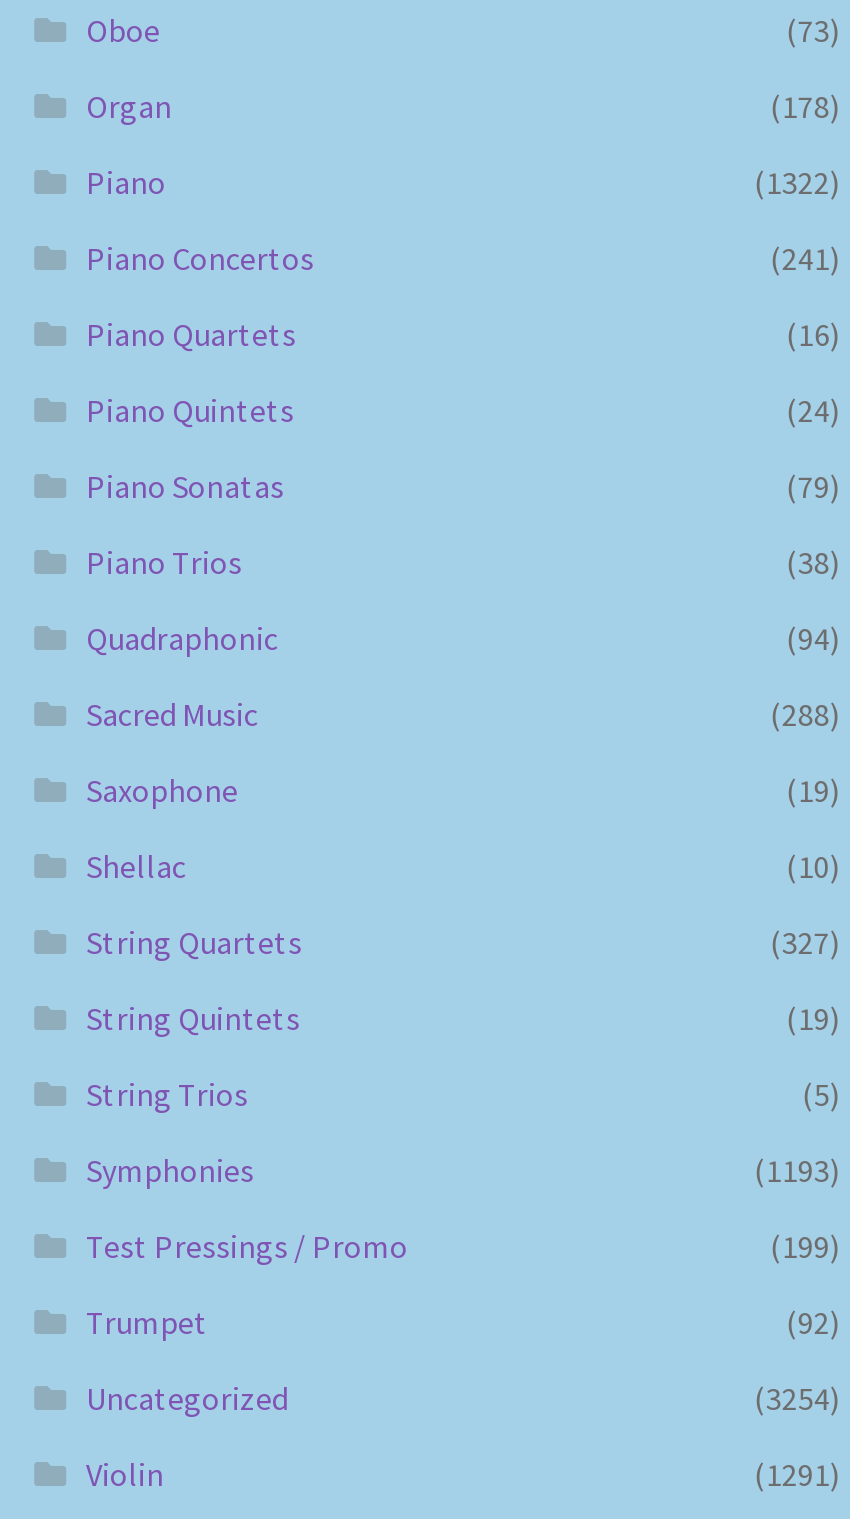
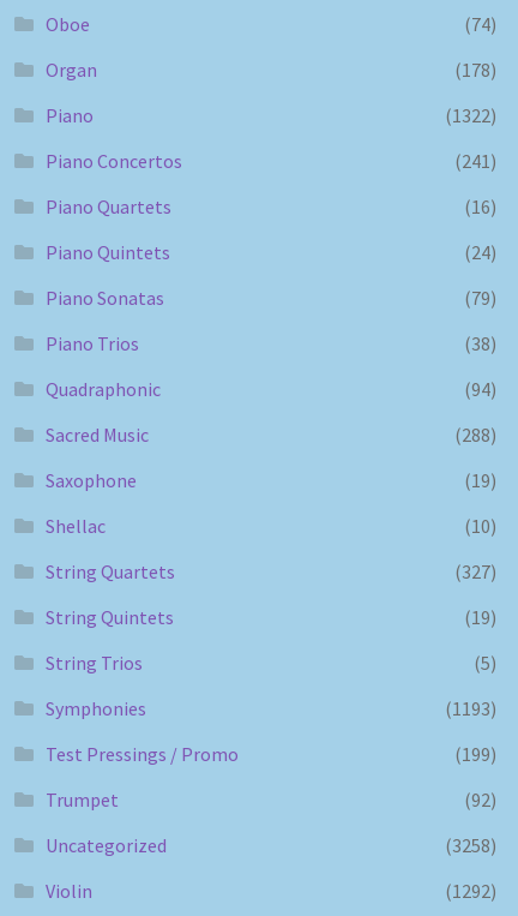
[786,10,840,50] (73) -> [465,12,497,36] (74)
[754,1378,840,1418] (3254) -> [445,833,497,857] (3258)
[754,1454,840,1494] (1291) -> [445,879,497,903] (1292)

